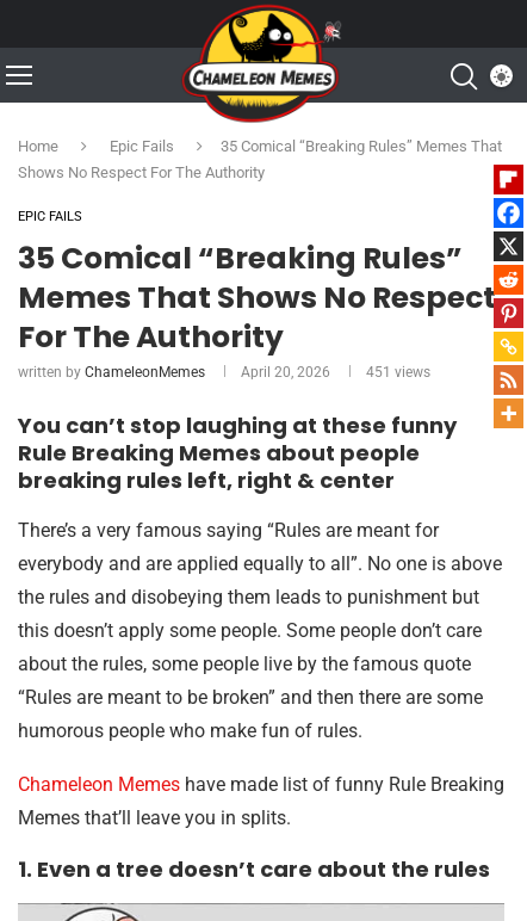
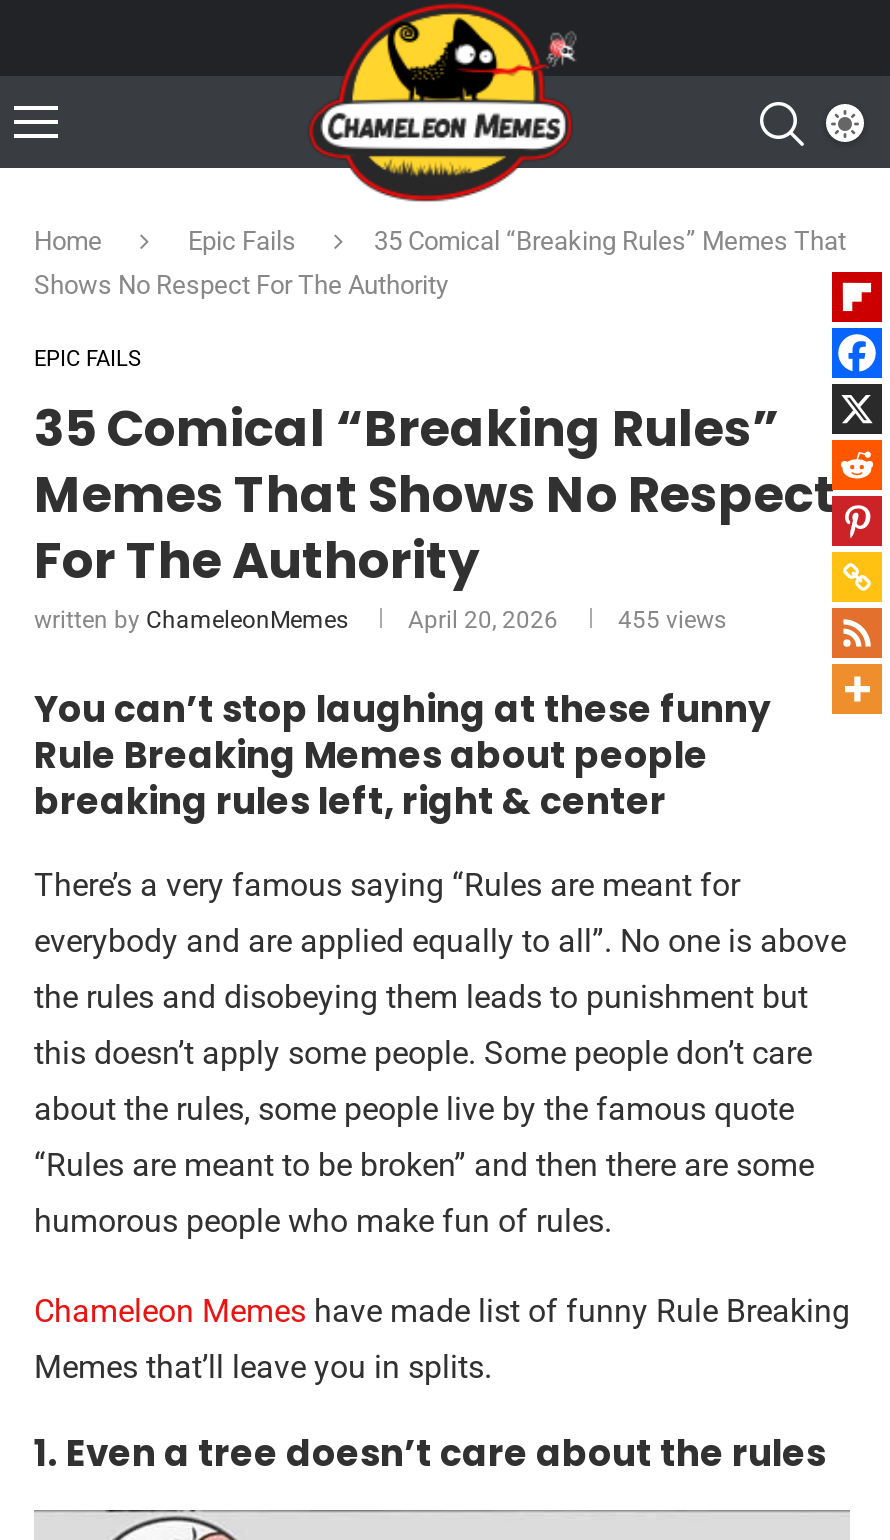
[366,364,430,381] 451 views -> [618,606,726,634] 455 views

